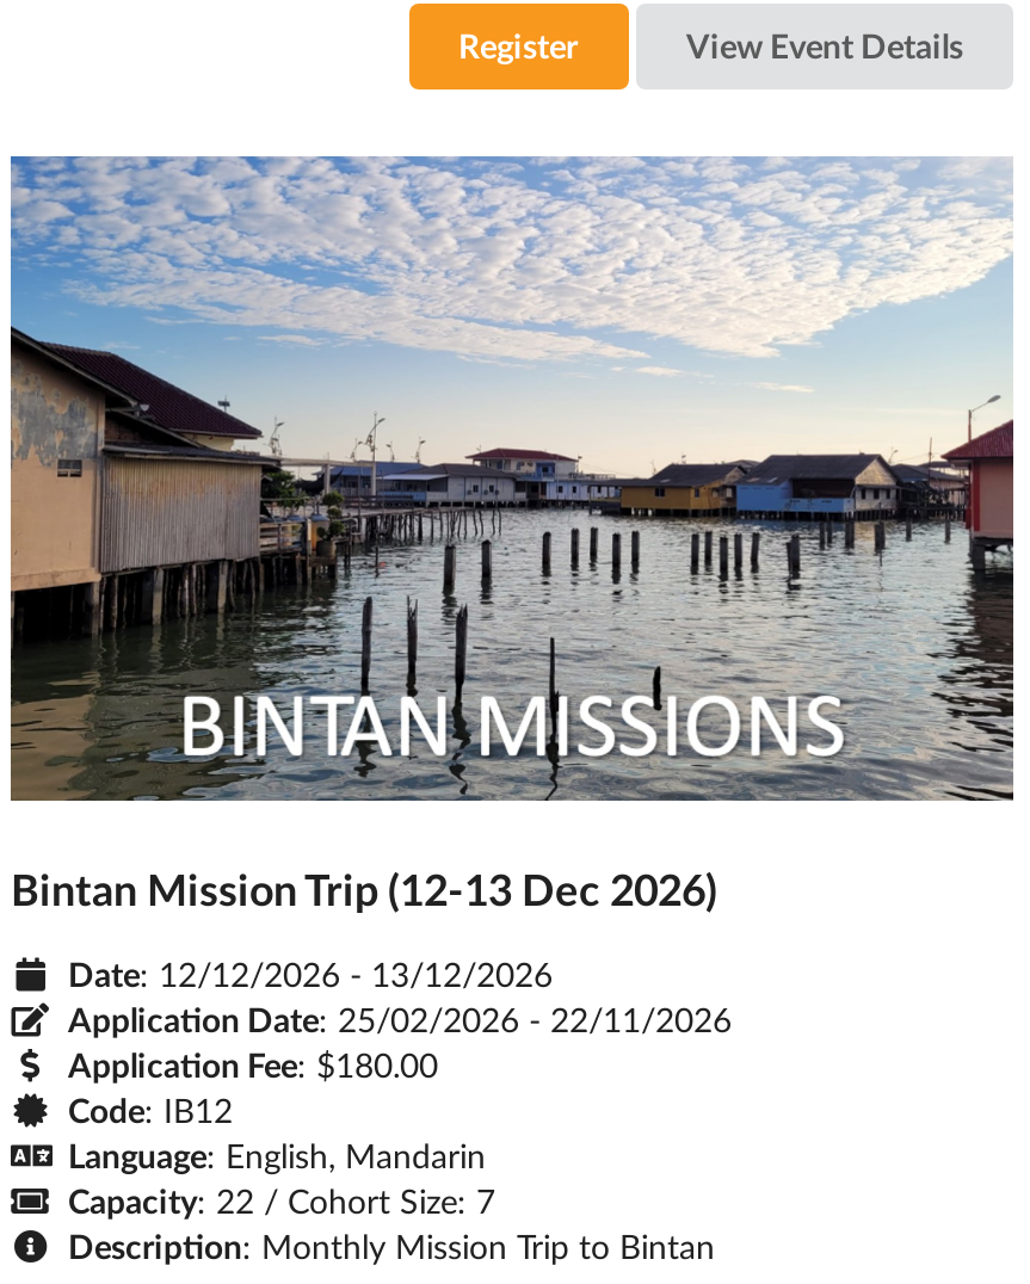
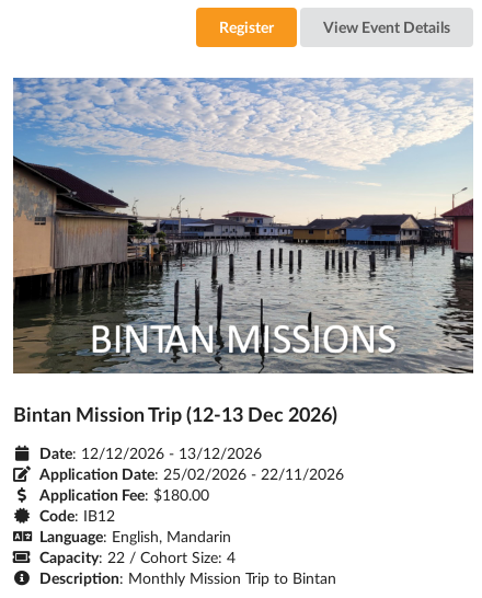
[68,1180,495,1221] Capacity: 22 / Cohort Size: 7 -> [39,548,236,566] Capacity: 22 / Cohort Size: 4

